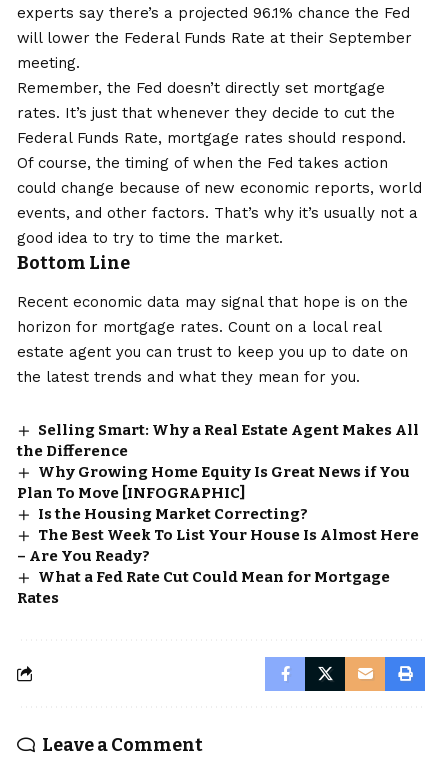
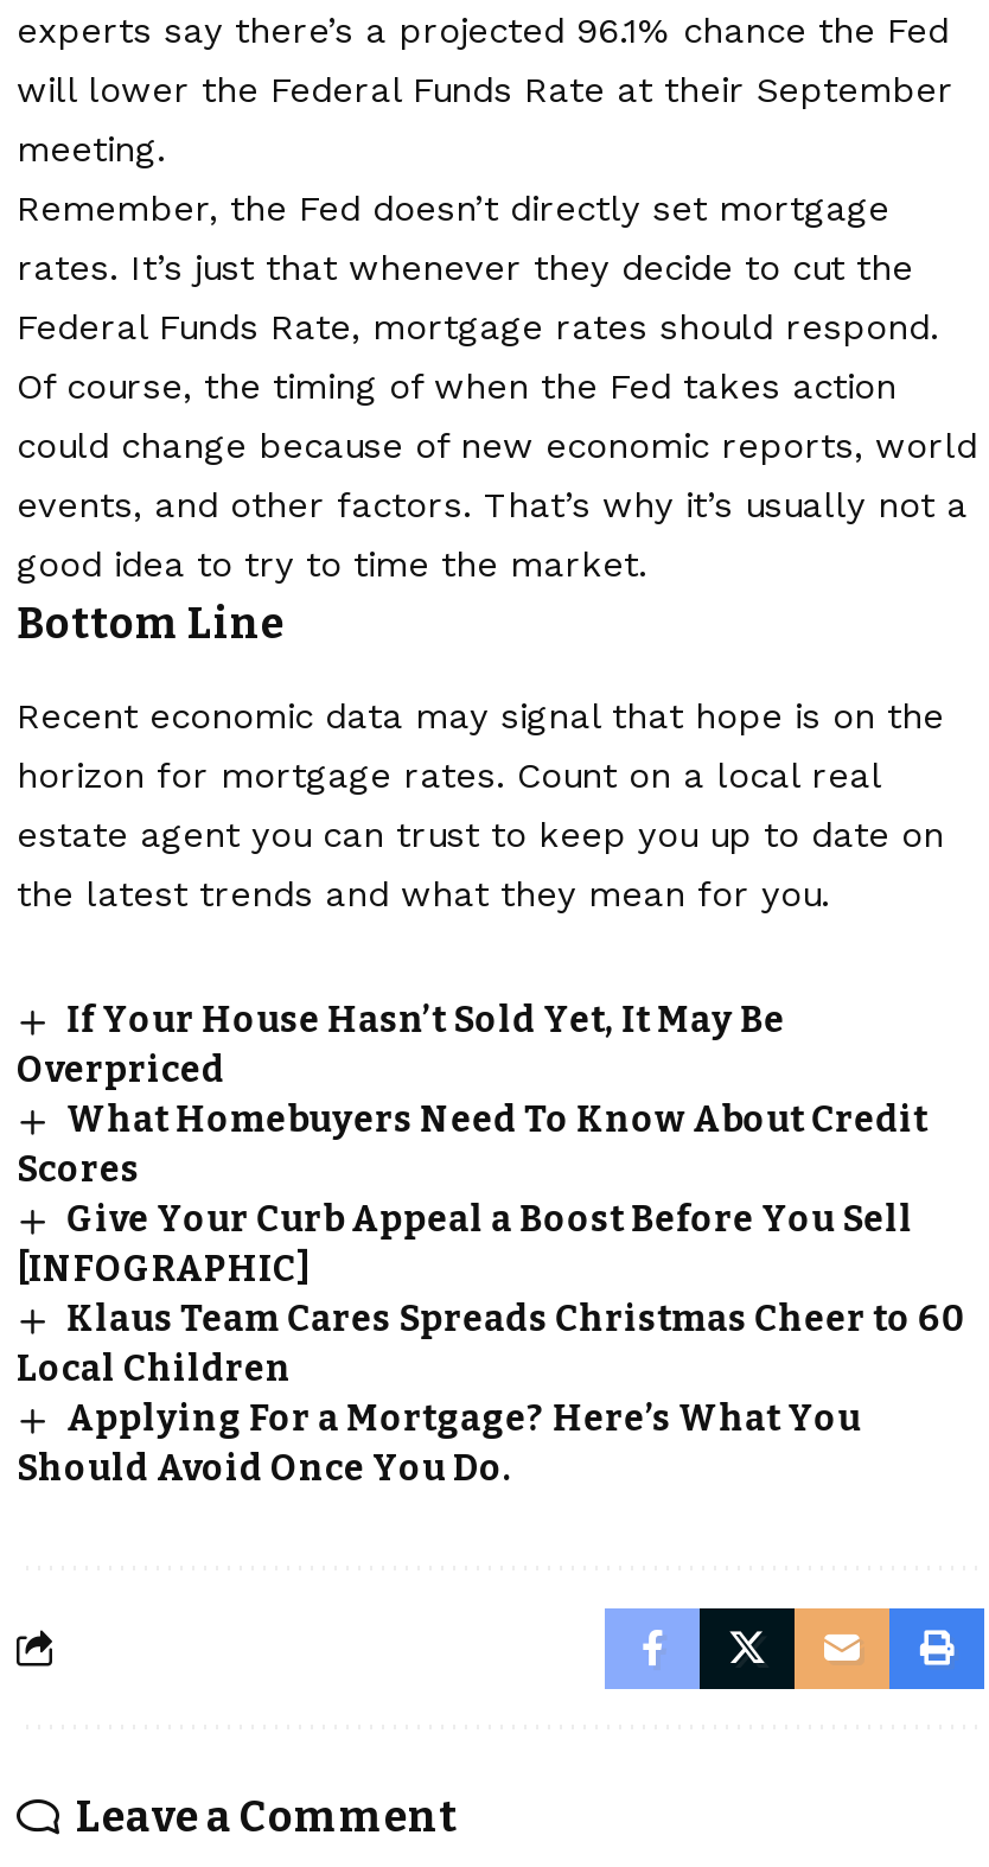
[17,421,419,607] Selling Smart: Why a Real Estate Agent Makes All | the Difference | Why Growing Home Equity Is Great News if You | Plan To Move [INFOGRAPHIC] | Is the Housing Market Correcting? | The Best Week To List Your House Is Almost Here | – Are You Ready? | What a Fed Rate Cut Could Mean for Mortgage | Rates -> [17,999,966,1490] If Your House Hasn’t Sold Yet, It May Be | Overpriced | What Homebuyers Need To Know About Credit | Scores | Give Your Curb Appeal a Boost Before You Sell | [INFOGRAPHIC] | Klaus Team Cares Spreads Christmas Cheer to 60 | Local Children | Applying For a Mortgage? Here’s What You | Should Avoid Once You Do.

